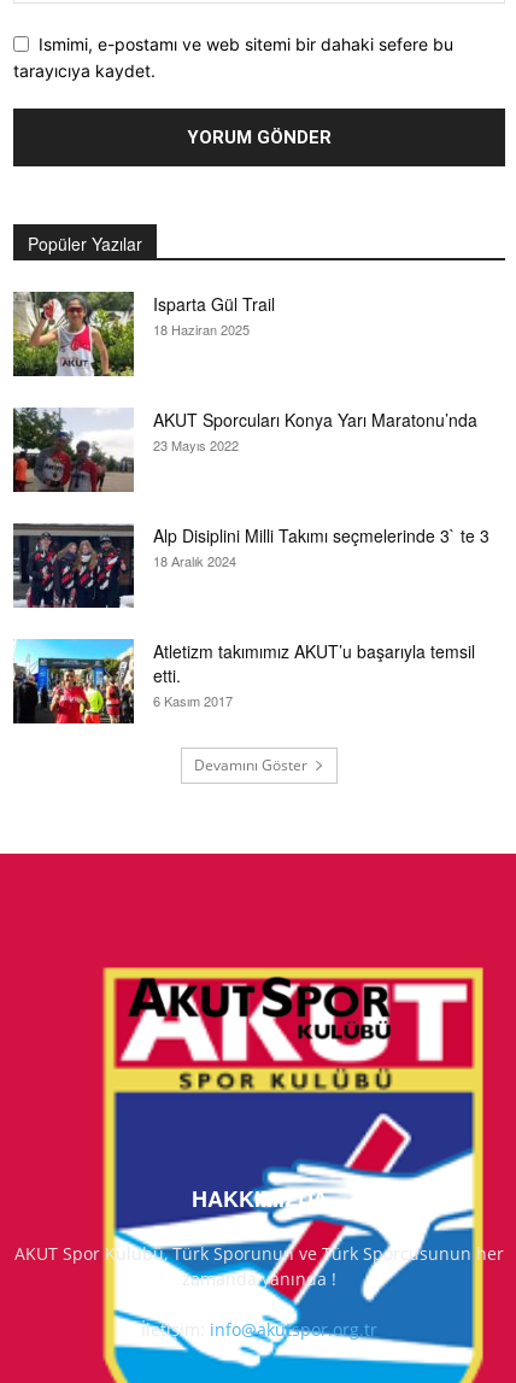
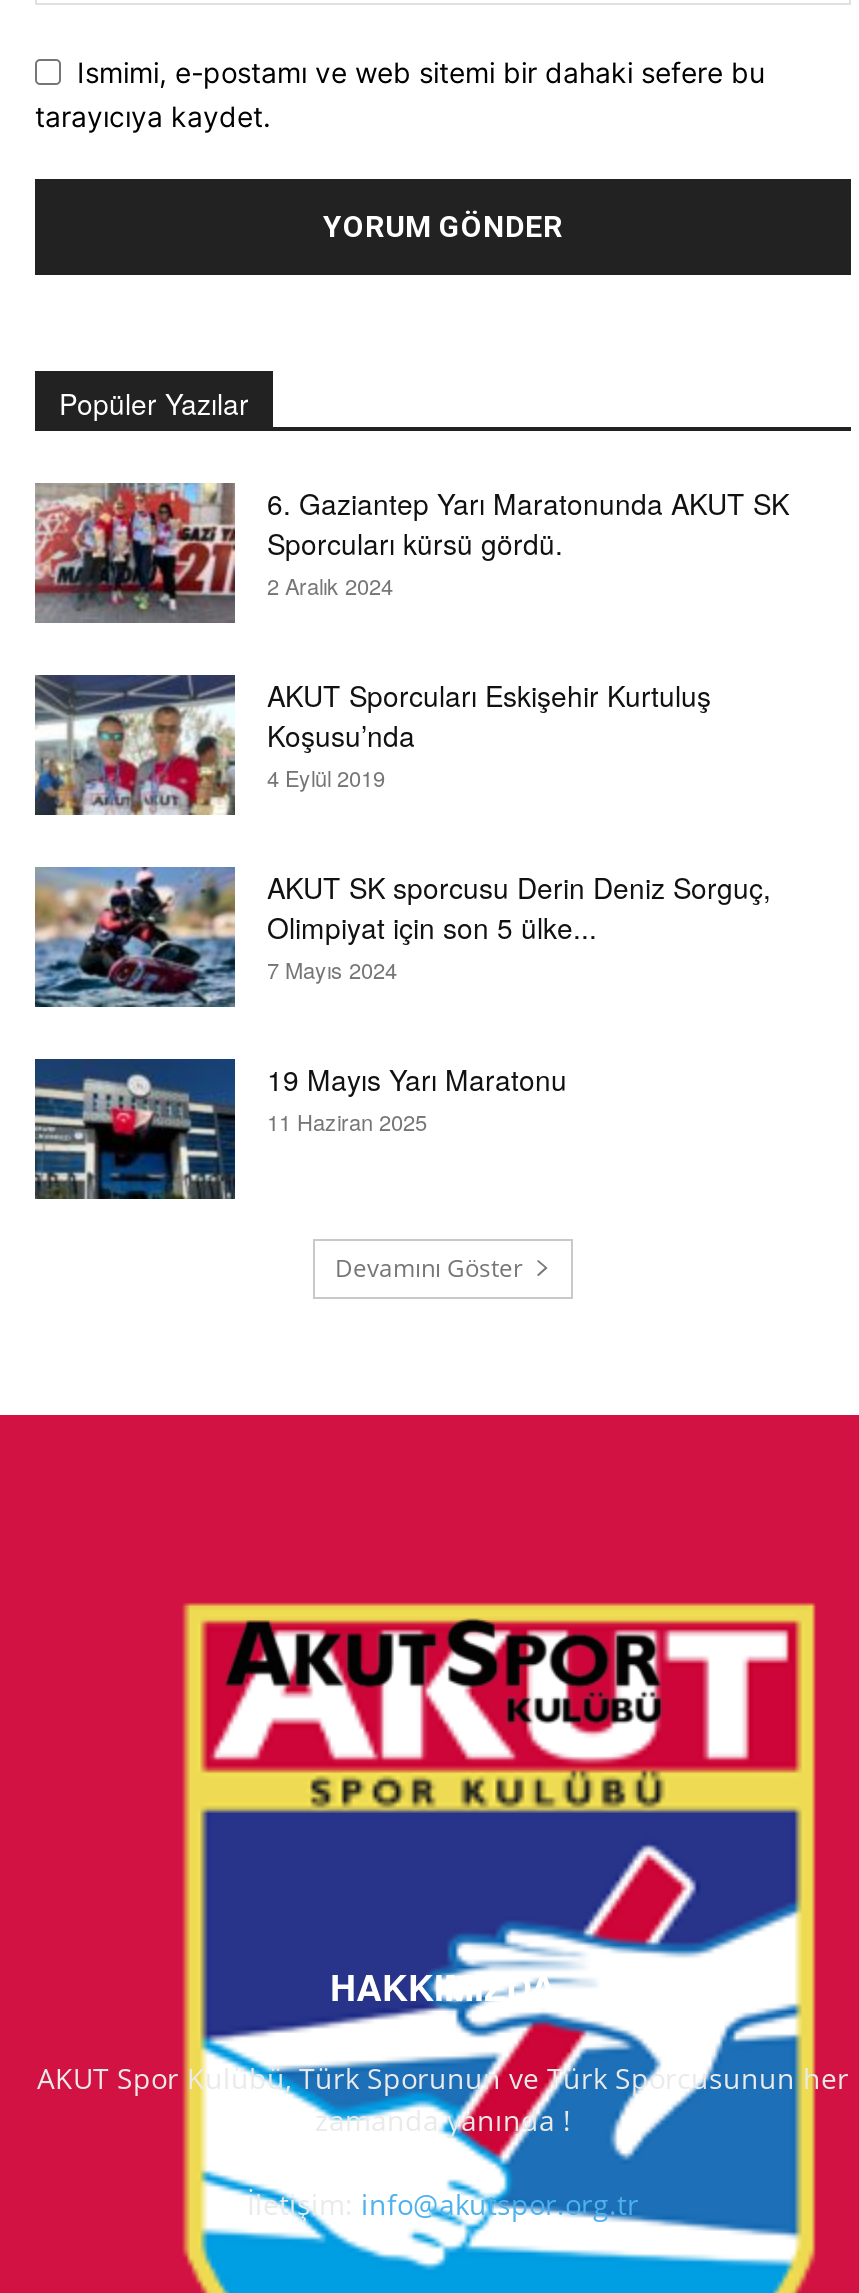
[13,291,275,376] [image] | Isparta Gül Trail | 18 Haziran 2025 -> [35,481,789,623] [image] | 6. Gaziantep Yarı Maratonunda AKUT SK | Sporcuları kürsü gördü. | 2 Aralık 2024
[12,408,477,493] [image] | AKUT Sporcuları Konya Yarı Maratonu’nda | 23 Mayıs 2022 -> [33,673,711,815] [image] | AKUT Sporcuları Eskişehir Kurtuluş | Koşusu’nda | 4 Eylül 2019
[12,523,489,608] [image] | Alp Disiplini Milli Takımı seçmelerinde 3` te 3 | 18 Aralık 2024 -> [33,867,771,1009] [image] | AKUT SK sporcusu Derin Deniz Sorguç, | Olimpiyat için son 5 ülke... | 7 Mayıs 2024
[13,638,475,725] [image] | Atletizm takımımız AKUT’u başarıyla temsil | etti. | 6 Kasım 2017 -> [33,1057,567,1201] [image] | 19 Mayıs Yarı Maratonu | 11 Haziran 2025

